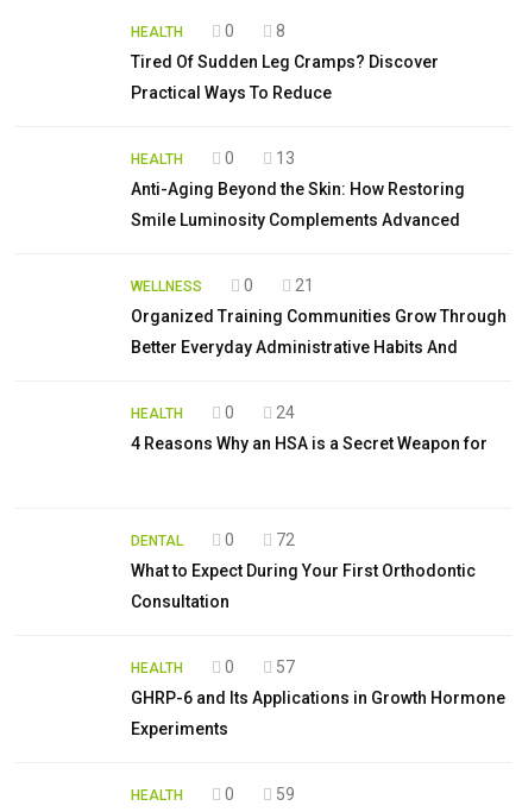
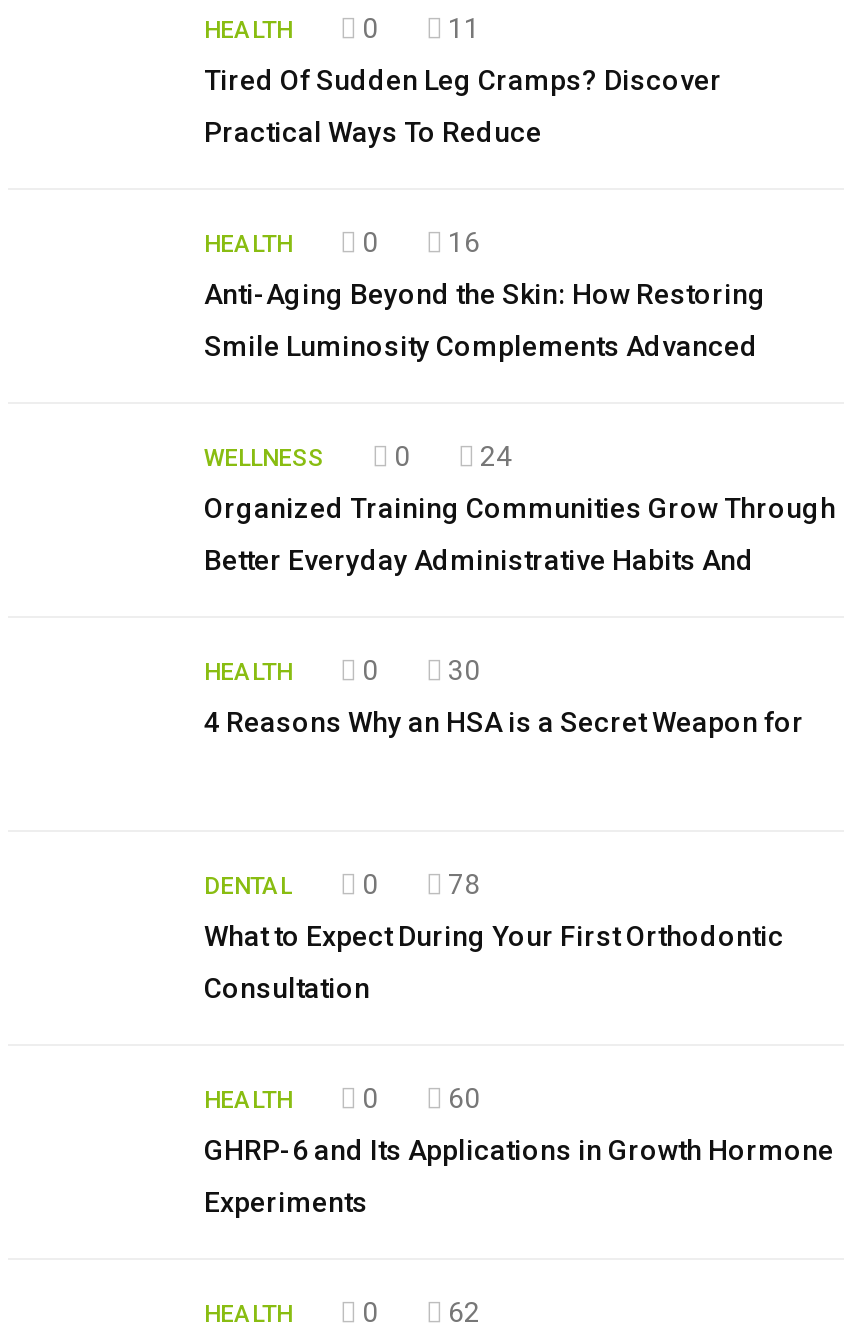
[221,21,285,40] 0 8 -> [356,13,480,45] 0 11
[221,148,295,167] 0 13 -> [356,227,480,259] 0 16
[240,275,314,294] 0 21 -> [388,441,512,473] 0 24
[221,402,295,421] 0 24 -> [356,655,480,687] 0 30
[221,530,295,549] 0 72 -> [356,869,480,901] 0 78
[221,657,295,676] 0 57 -> [356,1083,480,1115] 0 60
[221,784,295,803] 0 59 -> [356,1297,480,1329] 0 62

